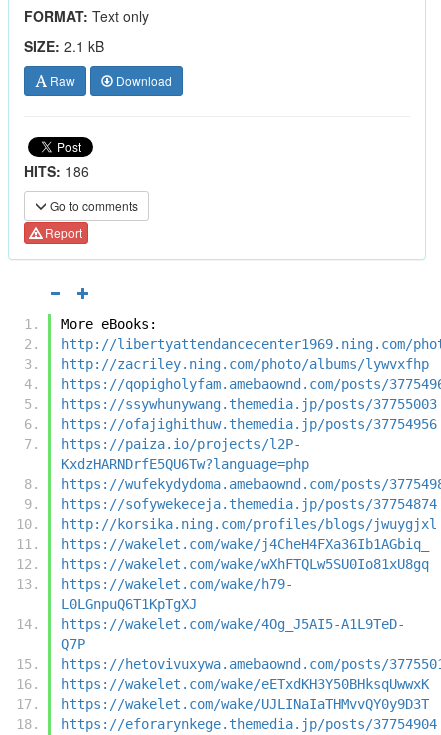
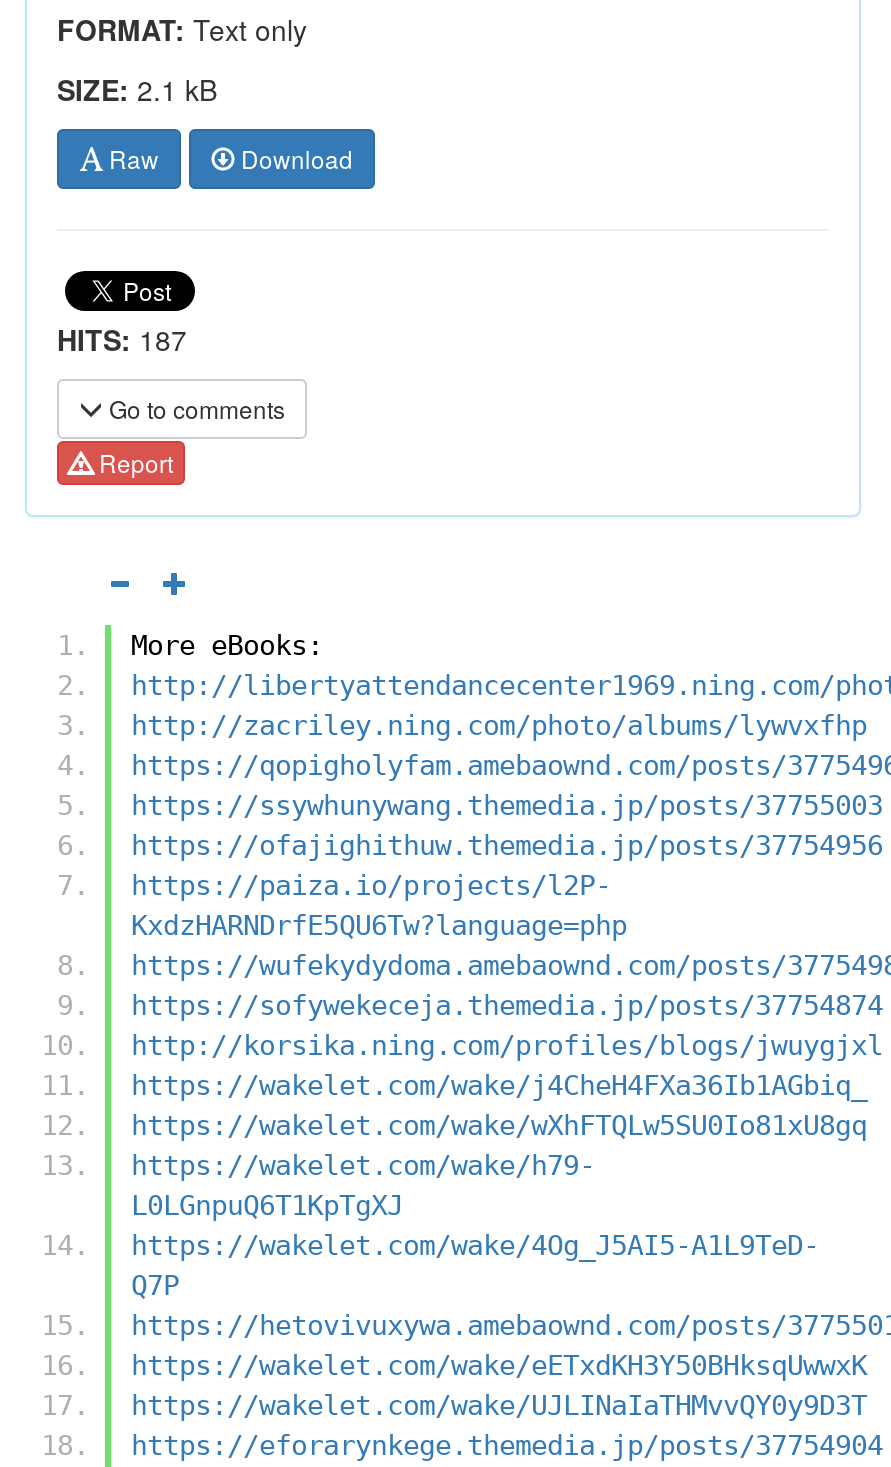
[24,161,89,181] HITS: 186 -> [57,319,187,359] HITS: 187

